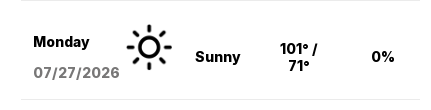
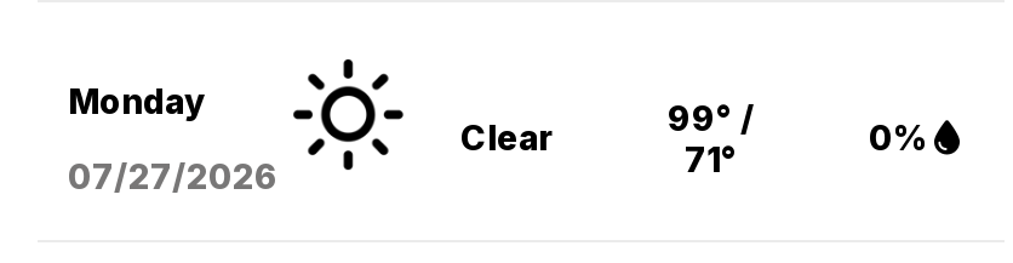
[195,40,318,65] Sunny | 101° / -> [460,98,755,159] Clear | 99° /

